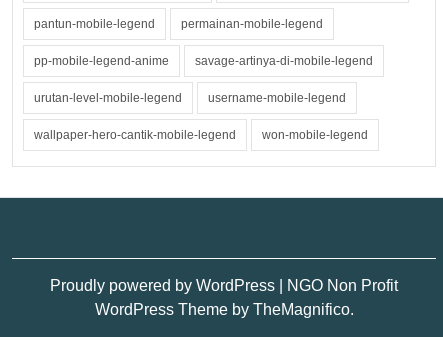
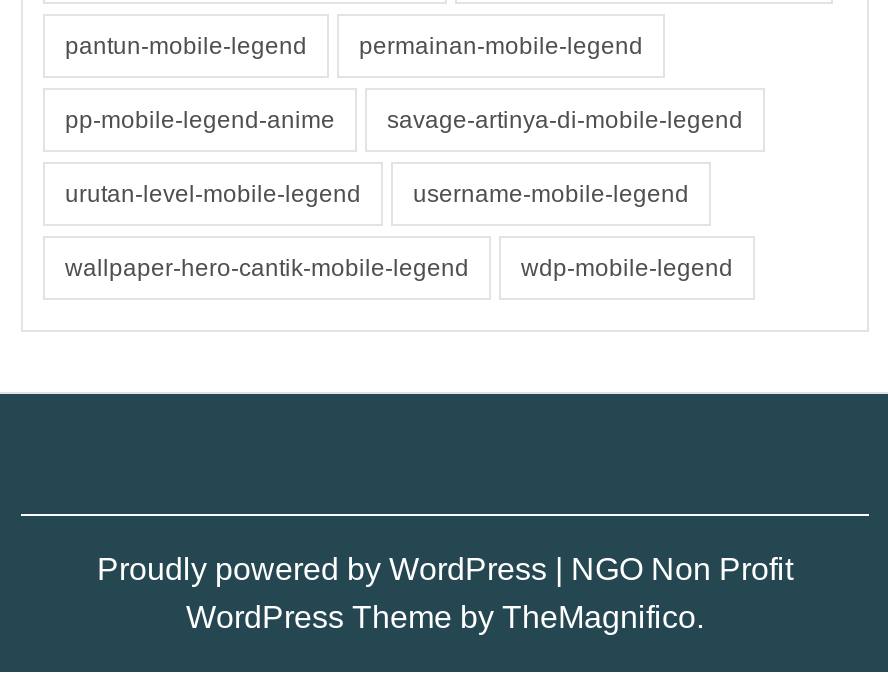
[262,128,368,142] won-mobile-legend -> [521,254,733,282] wdp-mobile-legend

